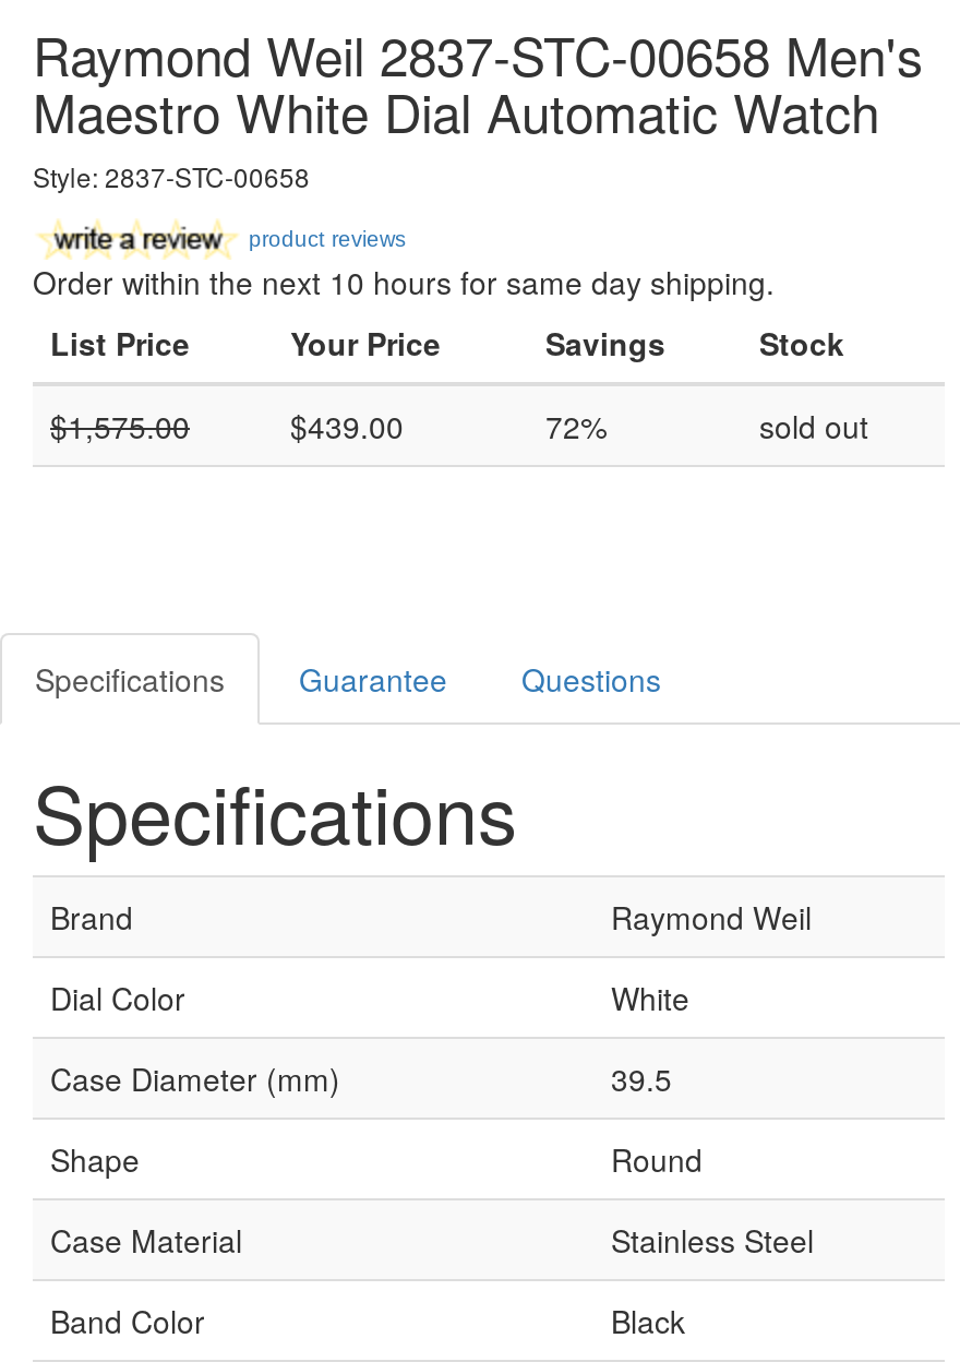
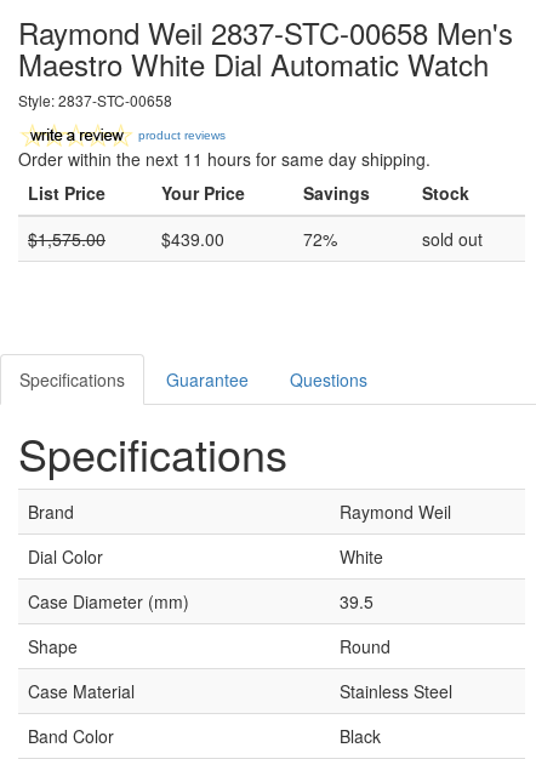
[33,259,775,303] Order within the next 10 hours for same day shipping. -> [18,146,430,171] Order within the next 11 hours for same day shipping.

